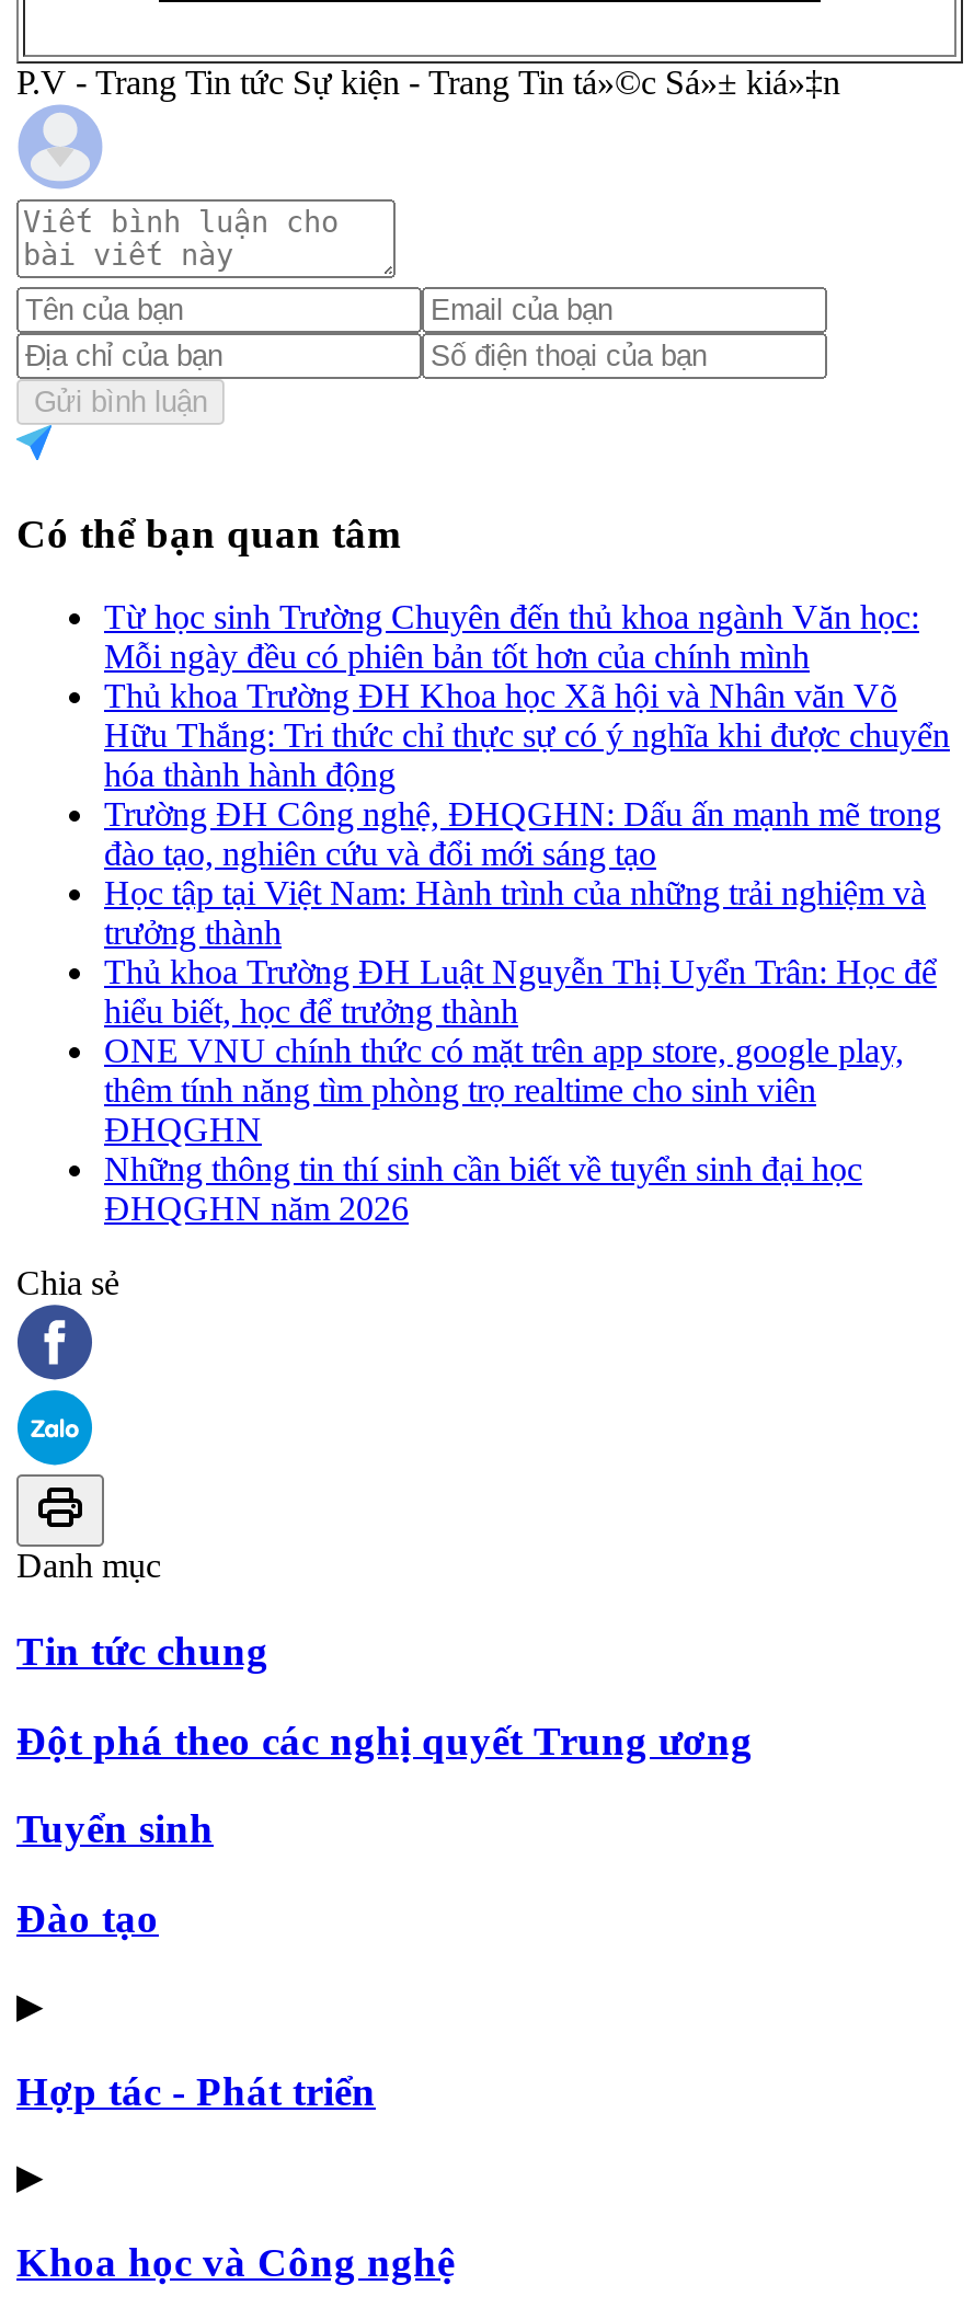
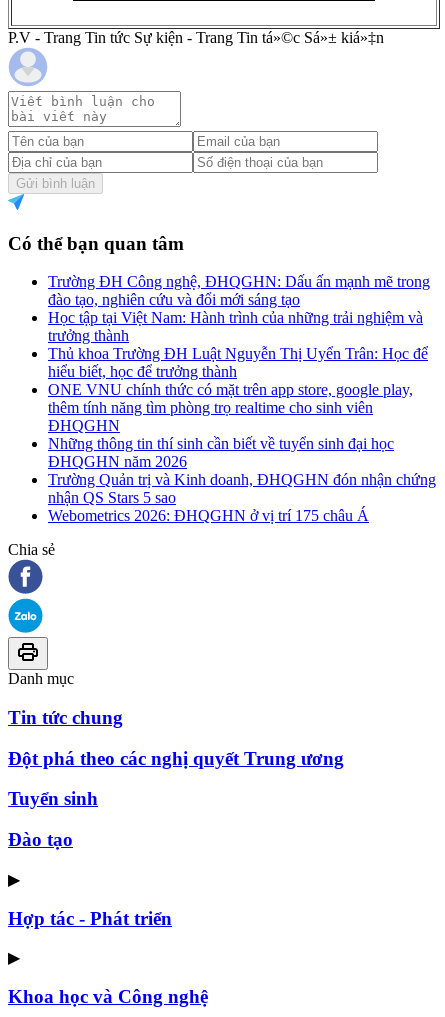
[104,599,950,794] Từ học sinh Trường Chuyên đến thủ khoa ngành Văn học: | Mỗi ngày đều có phiên bản tốt hơn của chính mình | Thủ khoa Trường ĐH Khoa học Xã hội và Nhân văn Võ | Hữu Thắng: Tri thức chỉ thực sự có ý nghĩa khi được chuyển | hóa thành hành động -> none
moved [104,796,941,1227] -> [48,273,430,470]: Trường ĐH Công nghệ, ĐHQGHN: Dấu ấn mạnh mẽ trong | đào tạo, nghiên cứu và đổi mới sáng tạo | Học tập tại Việt Nam: Hành trình của những trải nghiệm và | ... | Những thông tin thí sinh cần biết về tuyển sinh đại học | ĐHQGHN năm 2026
none -> [48,471,436,524] Trường Quản trị và Kinh doanh, ĐHQGHN đón nhận chứng | nhận QS Stars 5 sao | Webometrics 2026: ĐHQGHN ở vị trí 175 châu Á

